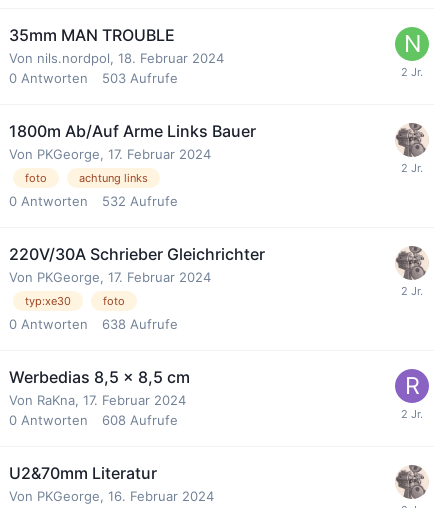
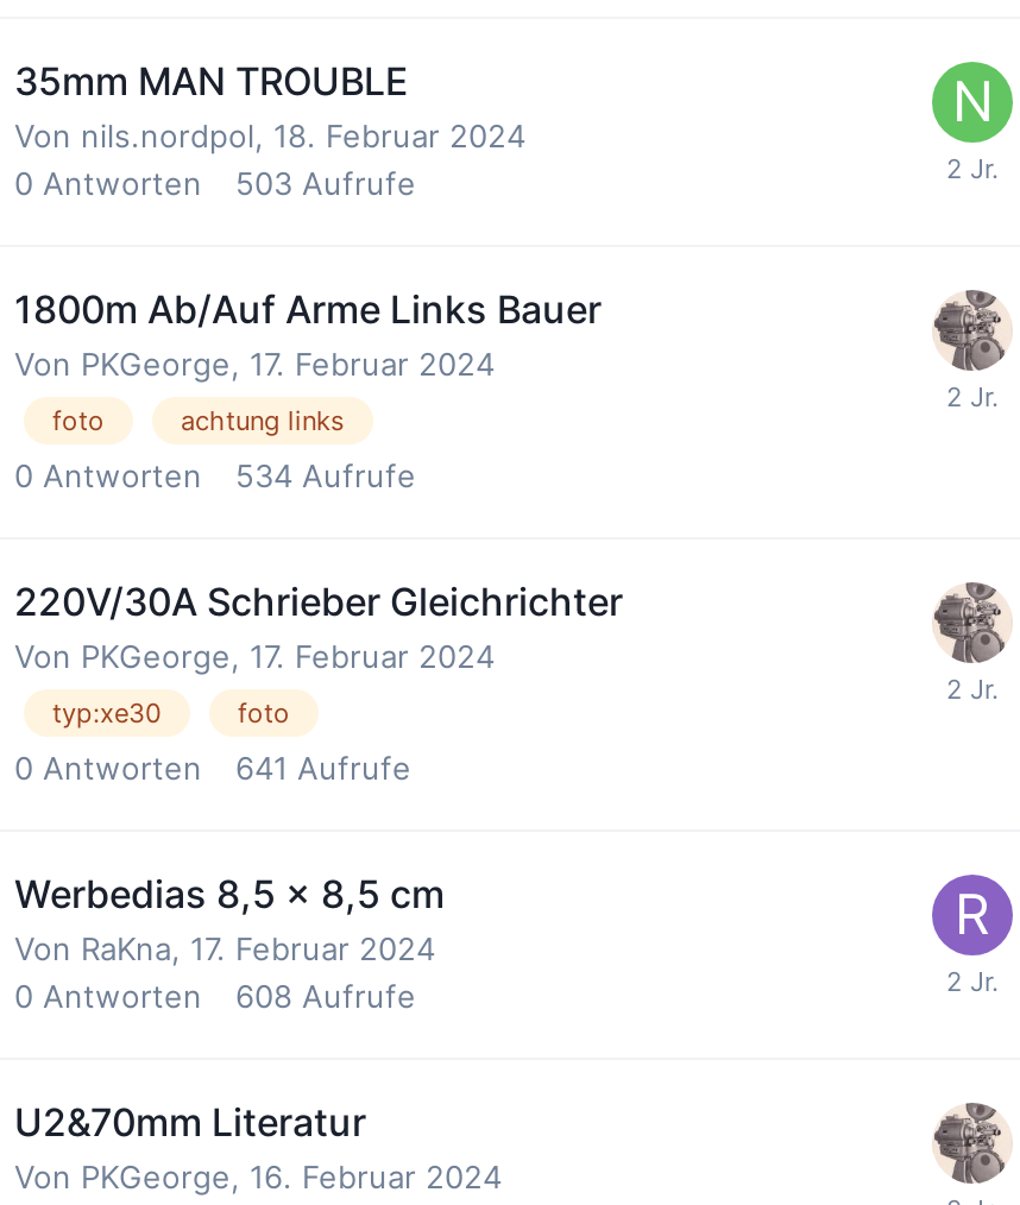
[9,193,178,209] 0 Antworten 532 Aufrufe -> [14,456,416,494] 0 Antworten 534 Aufrufe
[9,316,178,332] 0 Antworten 638 Aufrufe -> [14,749,411,787] 0 Antworten 641 Aufrufe

